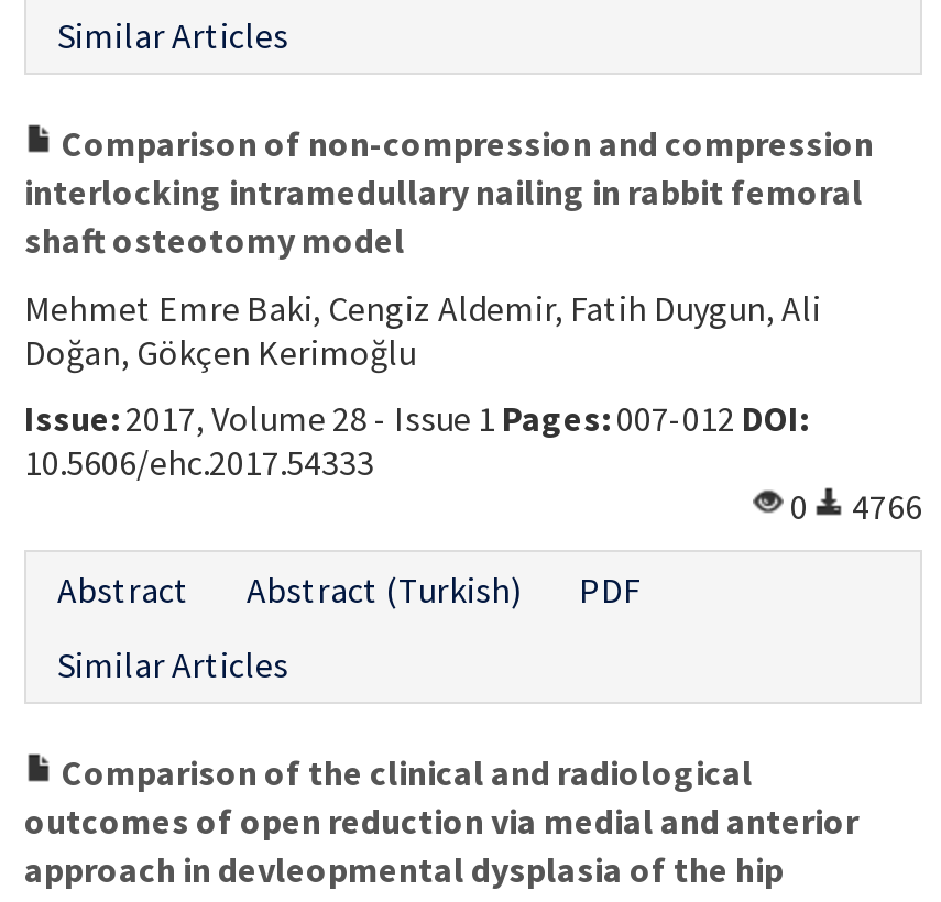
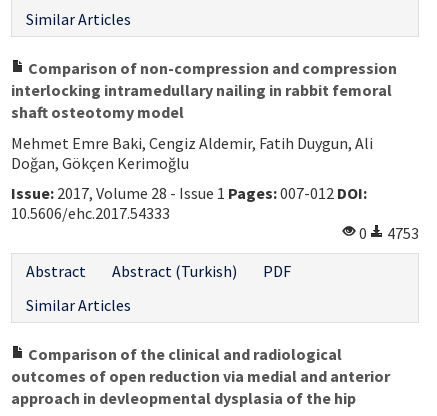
[784,483,922,527] 0 4766 -> [356,223,419,243] 0 4753

